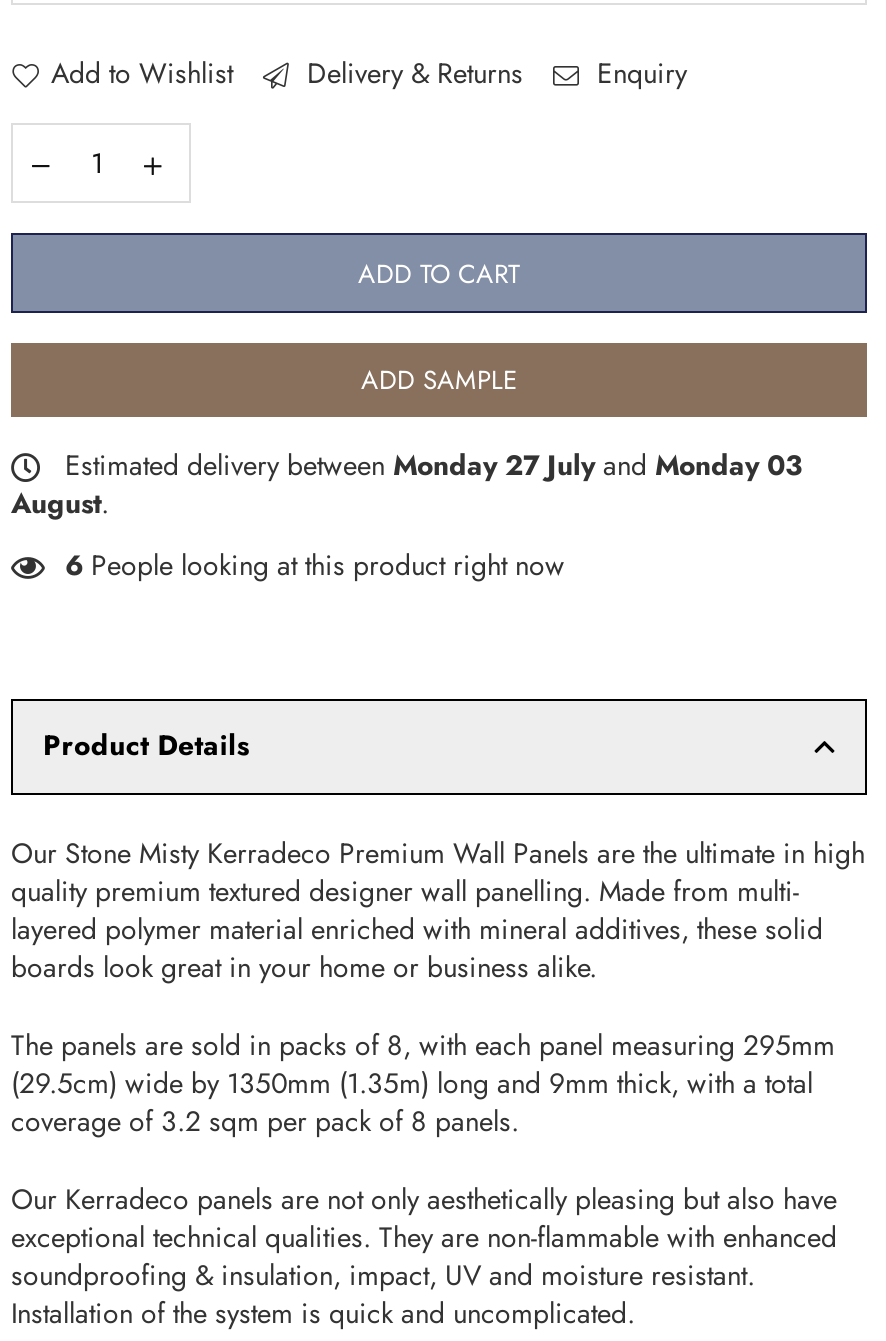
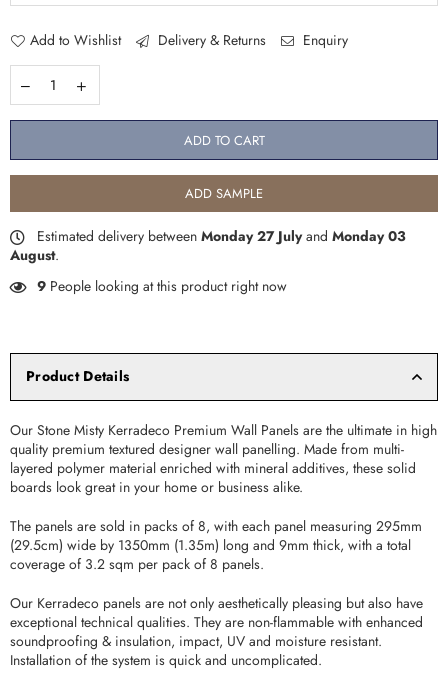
[65,545,565,585] 6 People looking at this product right now -> [37,276,287,296] 9 People looking at this product right now

